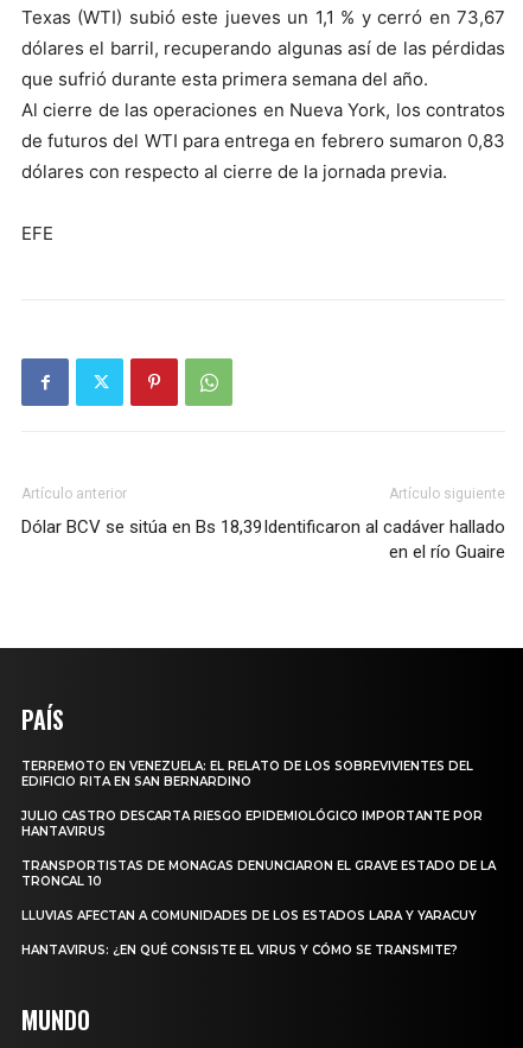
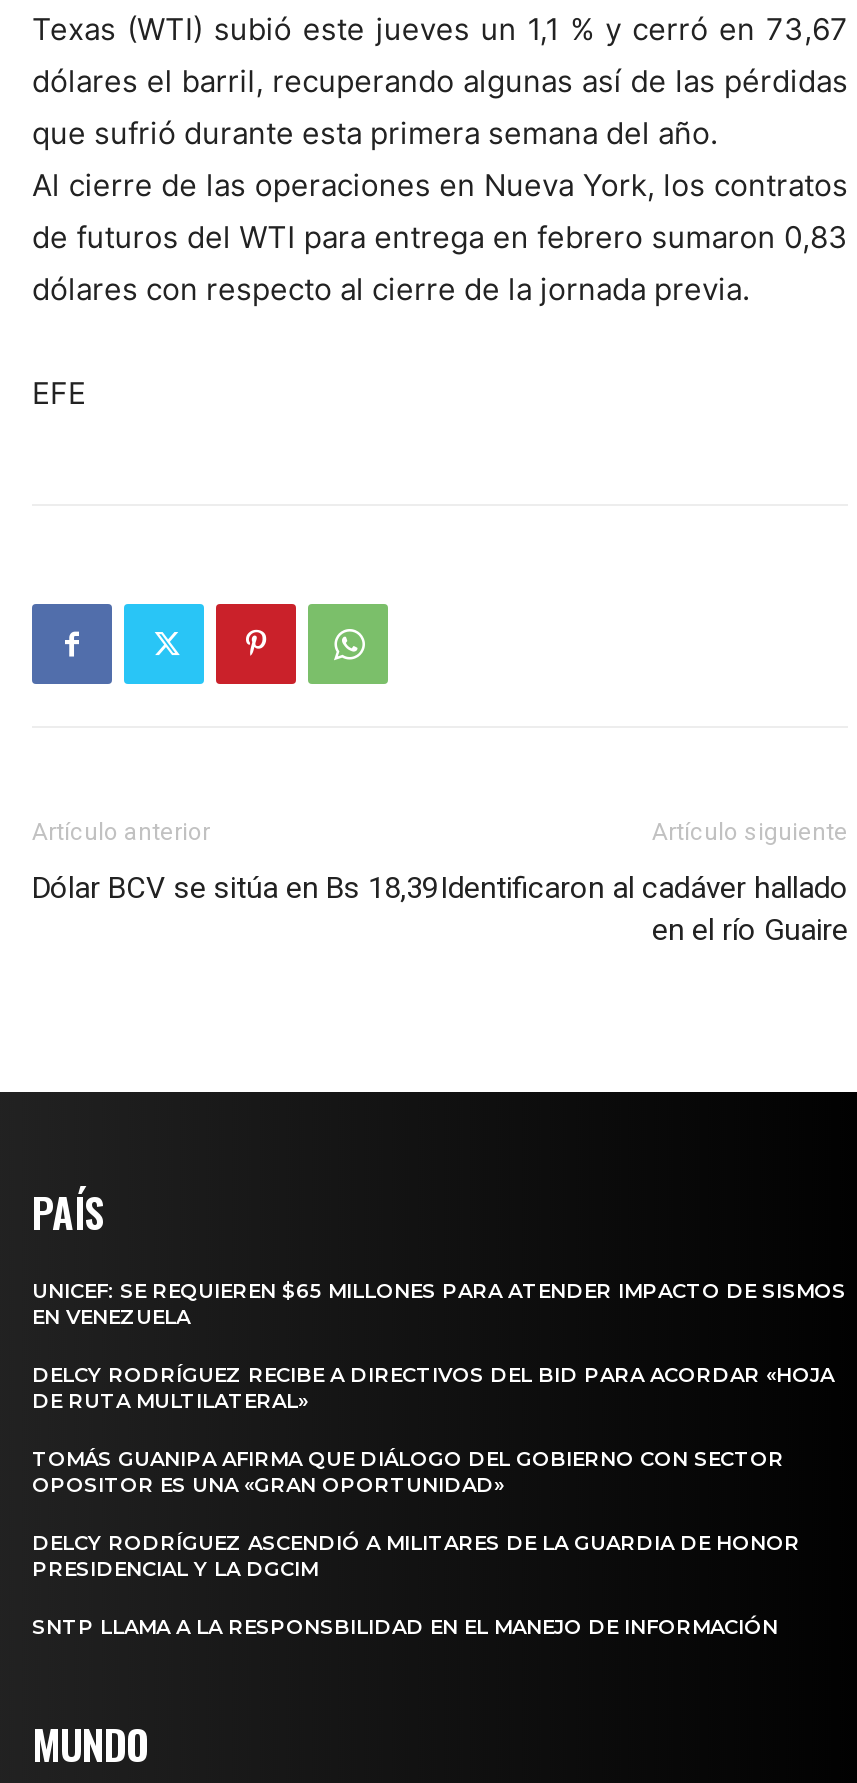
[21,758,473,789] TERREMOTO EN VENEZUELA: EL RELATO DE LOS SOBREVIVIENTES DEL | EDIFICIO RITA EN SAN BERNARDINO -> [32,1278,846,1330] UNICEF: SE REQUIEREN $65 MILLONES PARA ATENDER IMPACTO DE SISMOS | EN VENEZUELA
[21,808,483,839] JULIO CASTRO DESCARTA RIESGO EPIDEMIOLÓGICO IMPORTANTE POR | HANTAVIRUS -> [32,1362,834,1414] DELCY RODRÍGUEZ RECIBE A DIRECTIVOS DEL BID PARA ACORDAR «HOJA | DE RUTA MULTILATERAL»
[21,858,496,889] TRANSPORTISTAS DE MONAGAS DENUNCIARON EL GRAVE ESTADO DE LA | TRONCAL 10 -> [32,1446,784,1498] TOMÁS GUANIPA AFIRMA QUE DIÁLOGO DEL GOBIERNO CON SECTOR | OPOSITOR ES UNA «GRAN OPORTUNIDAD»
[21,908,477,923] LLUVIAS AFECTAN A COMUNIDADES DE LOS ESTADOS LARA Y YARACUY -> [32,1530,800,1582] DELCY RODRÍGUEZ ASCENDIÓ A MILITARES DE LA GUARDIA DE HONOR | PRESIDENCIAL Y LA DGCIM
[21,942,458,958] HANTAVIRUS: ¿EN QUÉ CONSISTE EL VIRUS Y CÓMO SE TRANSMITE? -> [32,1614,778,1640] SNTP LLAMA A LA RESPONSBILIDAD EN EL MANEJO DE INFORMACIÓN

